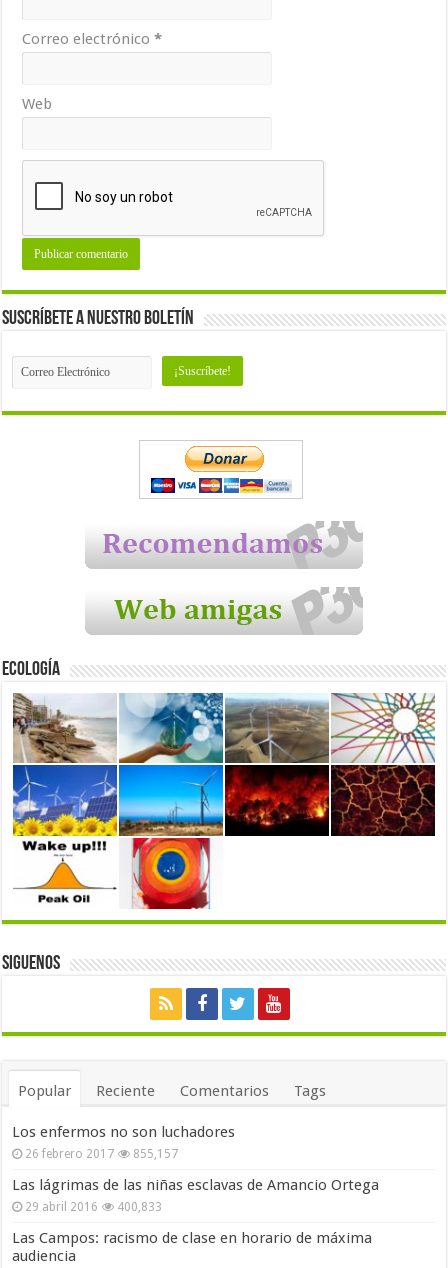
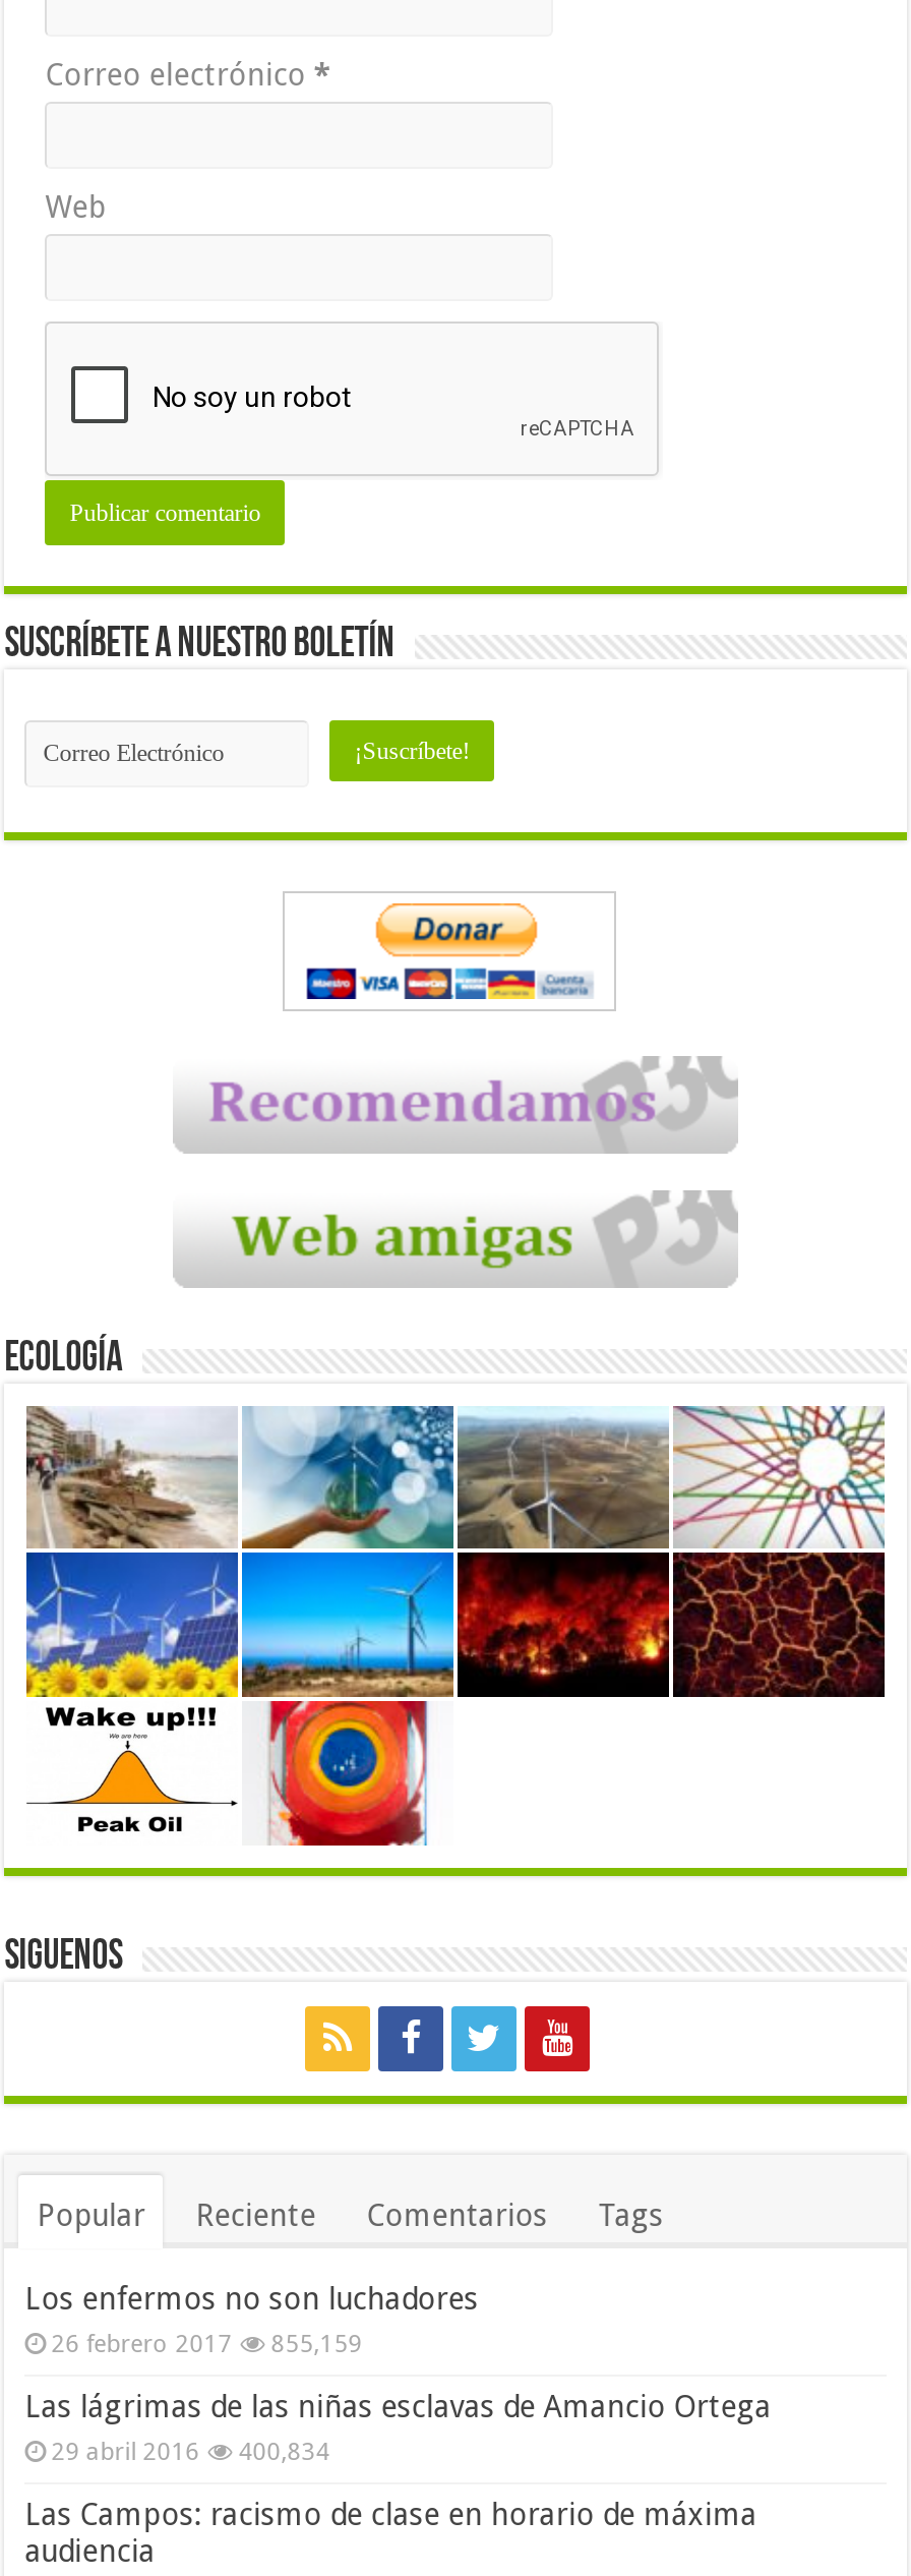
[25,1147,178,1161] 26 febrero 2017 855,157 -> [51,2330,362,2359] 26 febrero 2017 855,159
[25,1200,162,1214] 29 abril 2016 400,833 -> [51,2438,330,2467] 29 abril 2016 400,834

